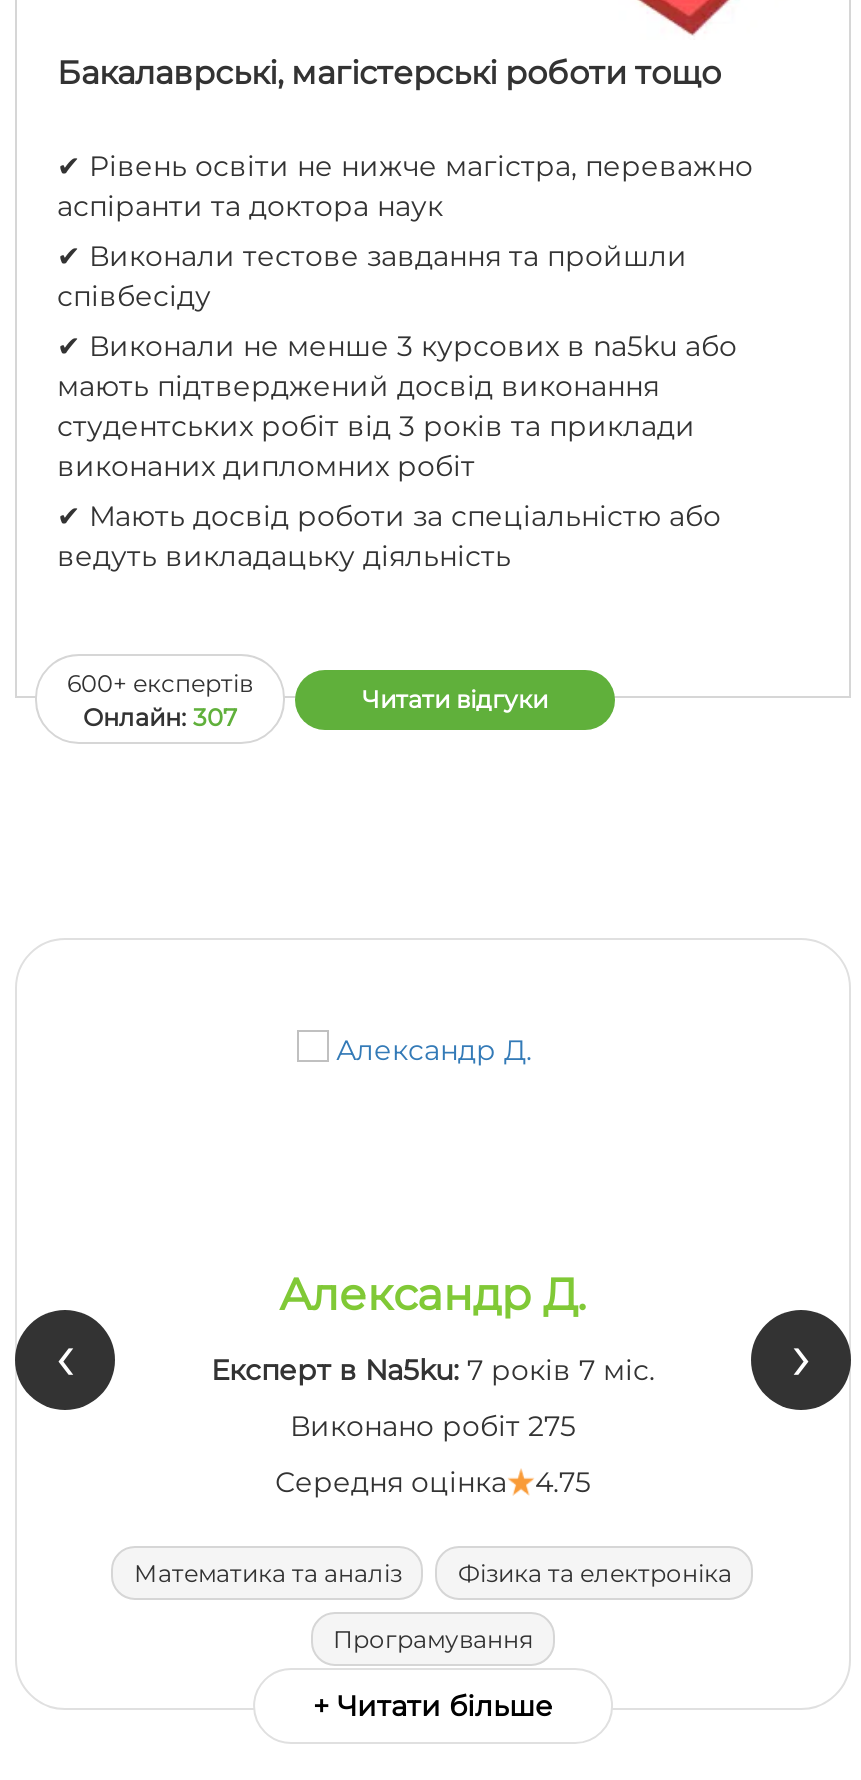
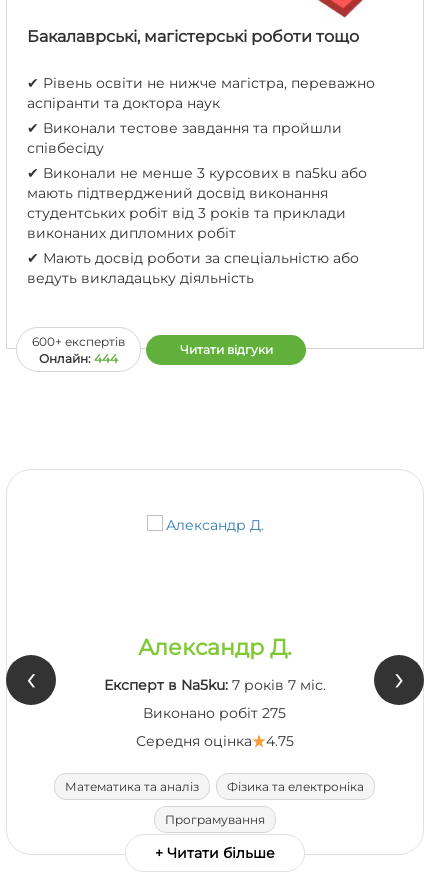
[83,702,237,732] Oнлайн: 307 -> [39,351,118,366] Oнлайн: 444

